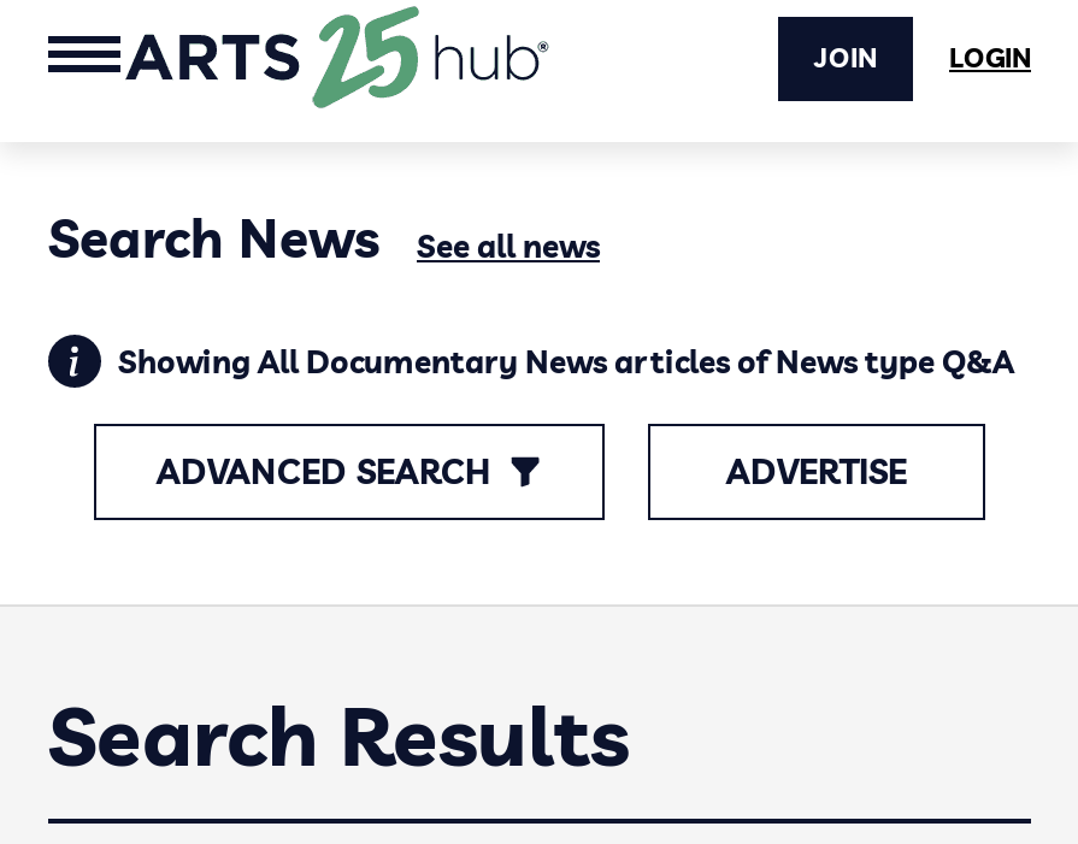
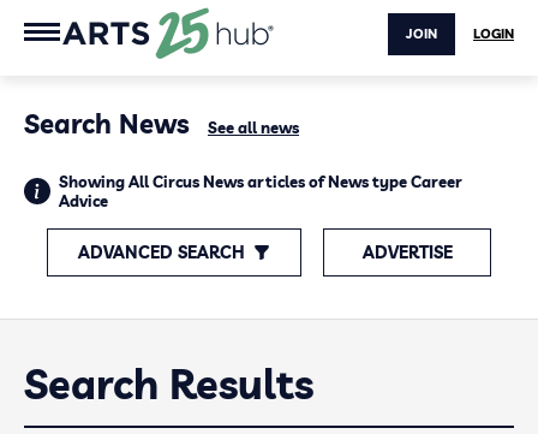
[118,342,1014,380] Showing All Documentary News articles of News type Q&A -> [59,172,462,210] Showing All Circus News articles of News type Career | Advice

